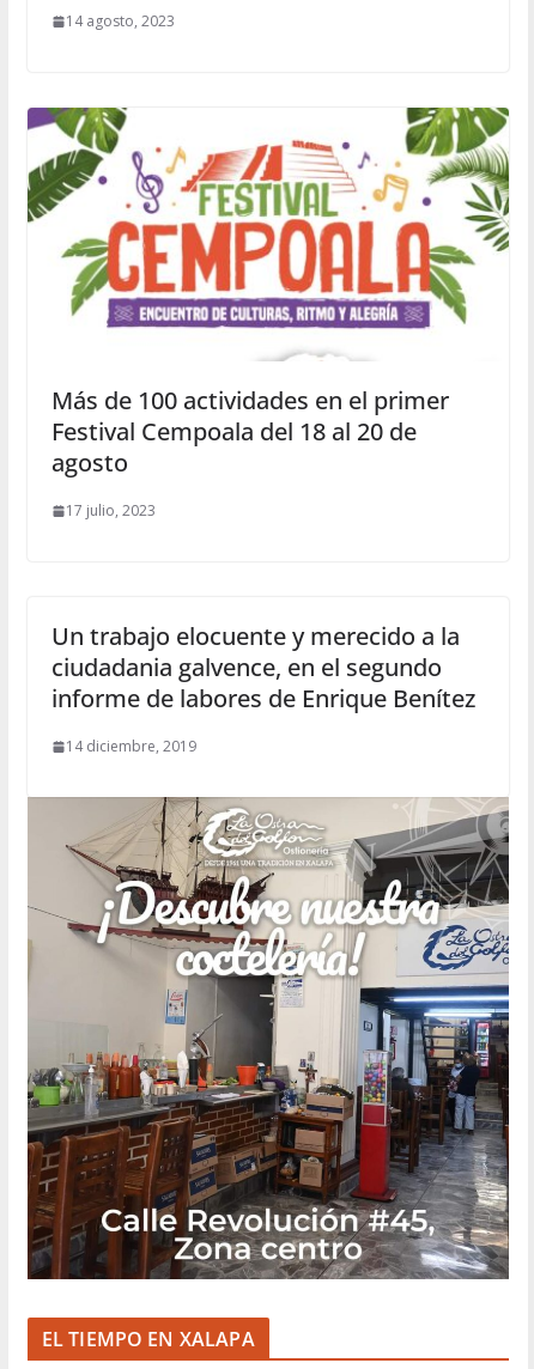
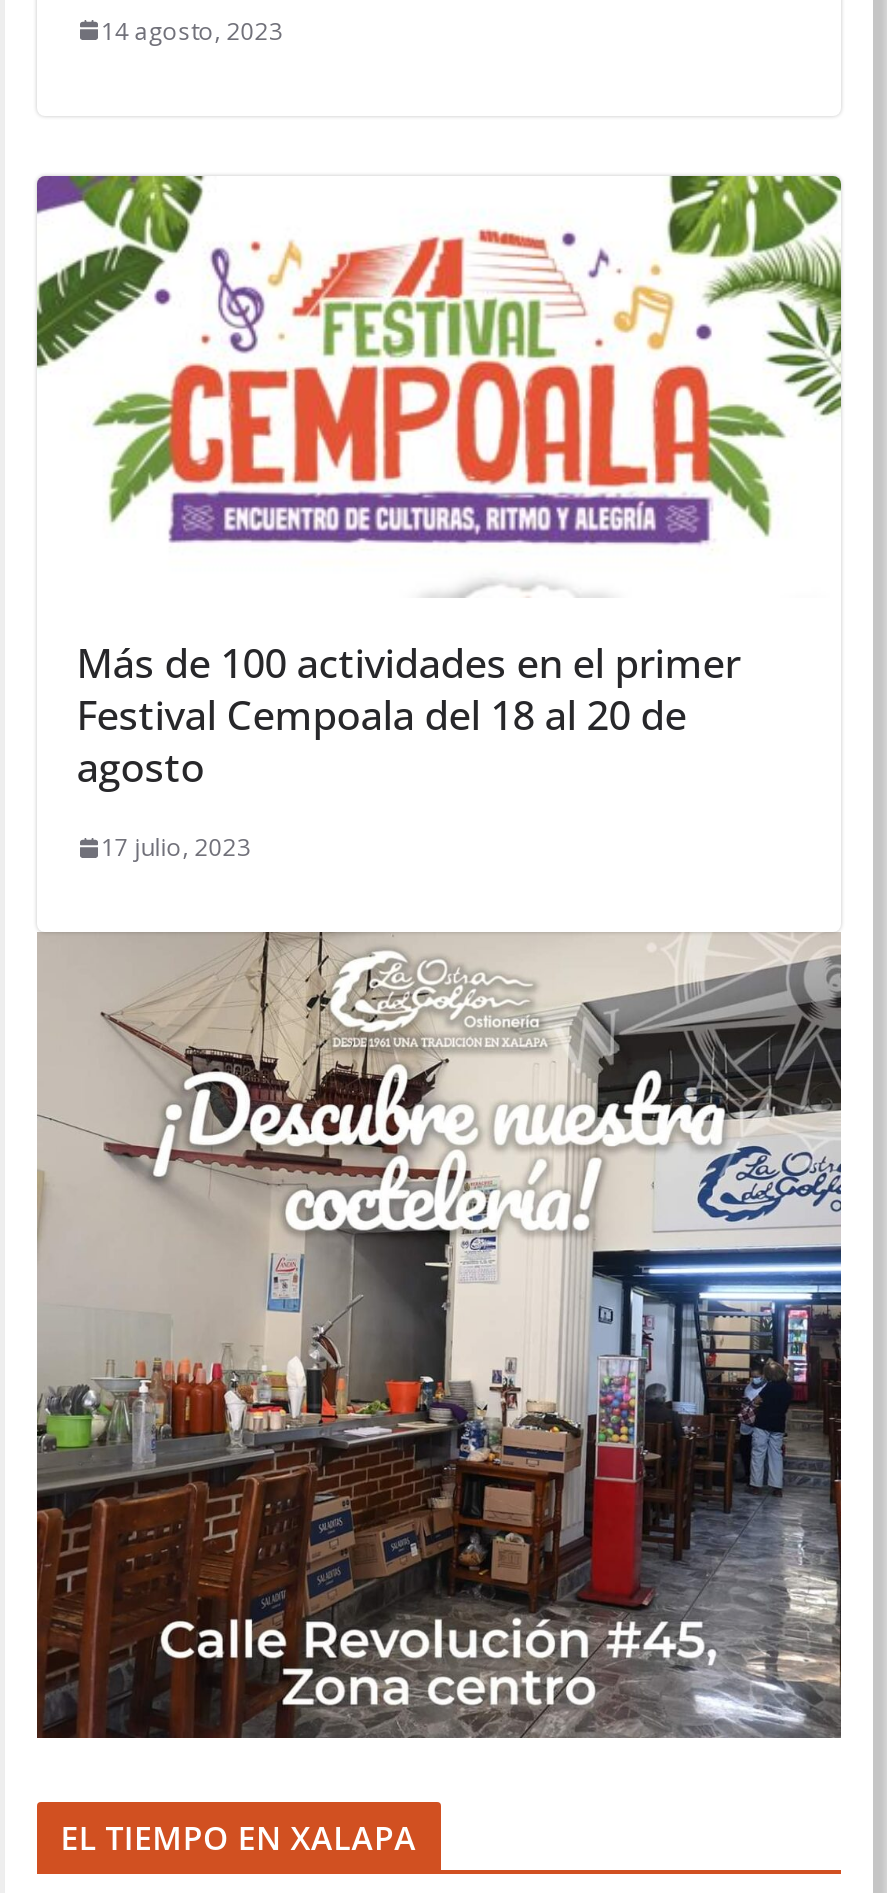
[51,620,475,756] Un trabajo elocuente y merecido a la | ciudadania galvence, en el segundo | informe de labores de Enrique Benítez | 14 diciembre, 2019 -> none

